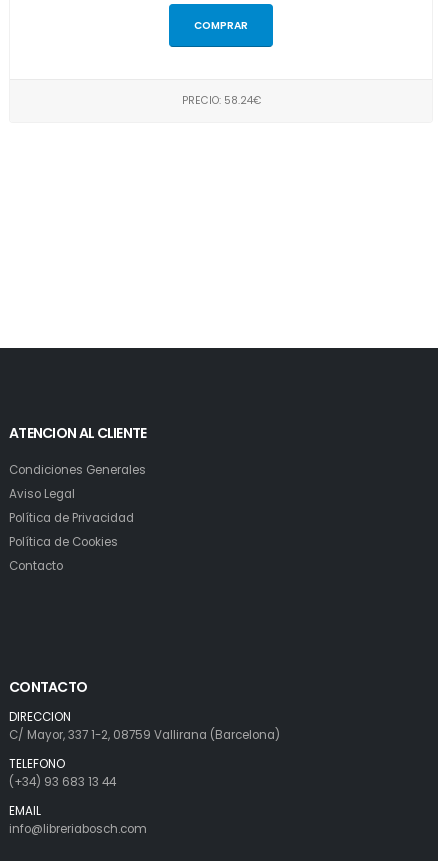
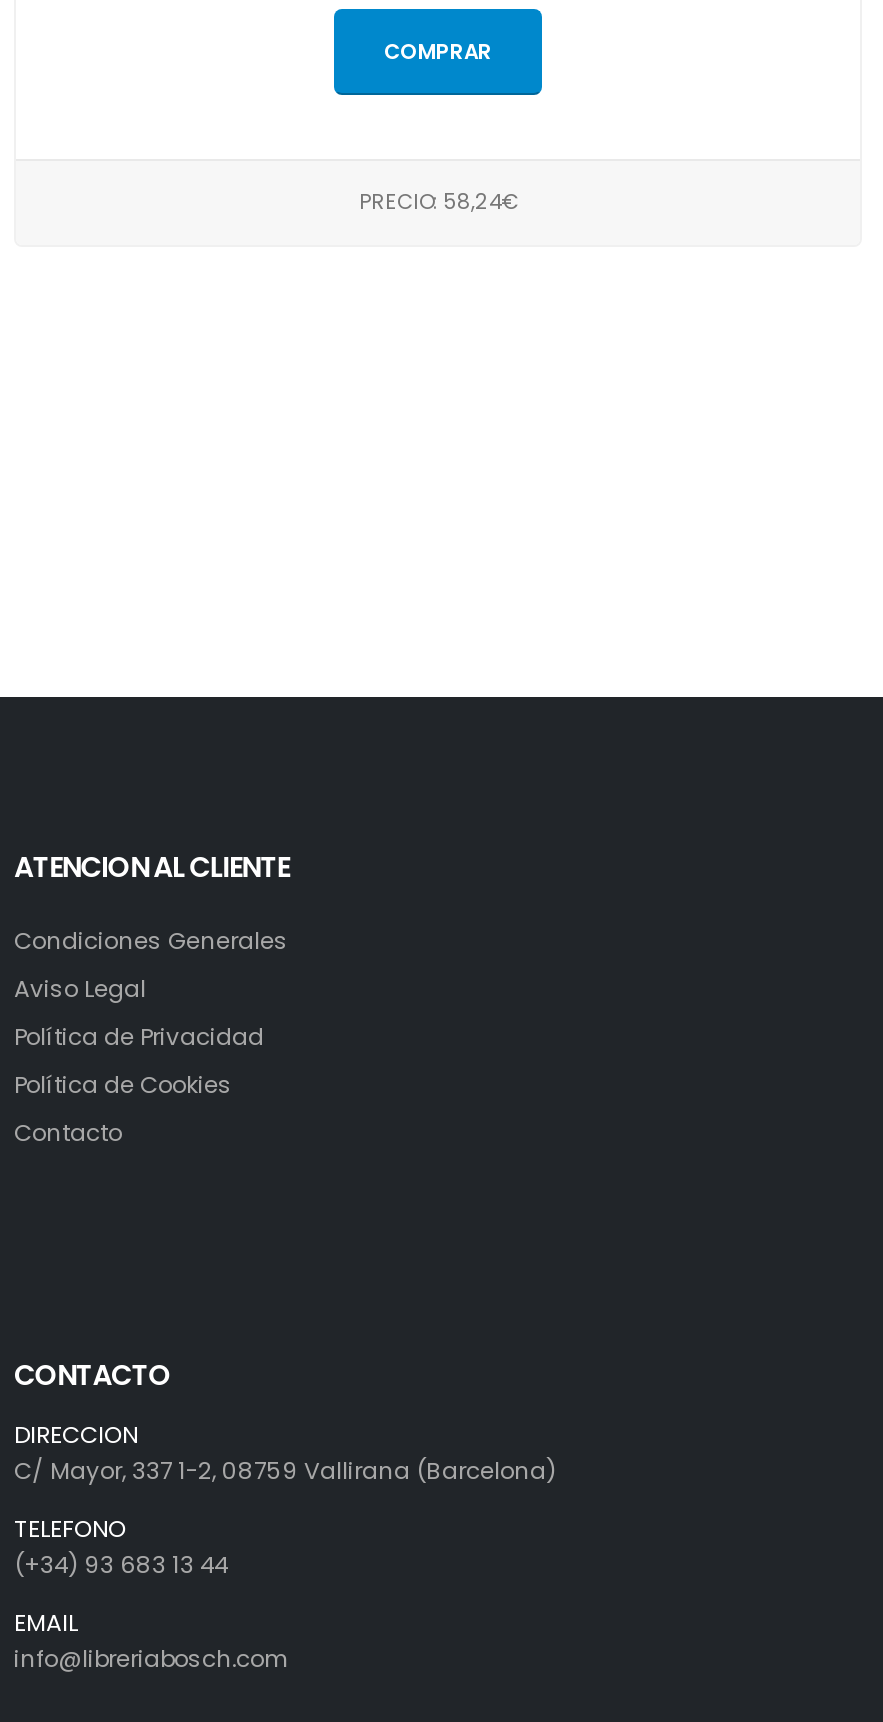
[181,93,260,108] PRECIO: 58.24€ -> [359,187,517,217] PRECIO: 58,24€

